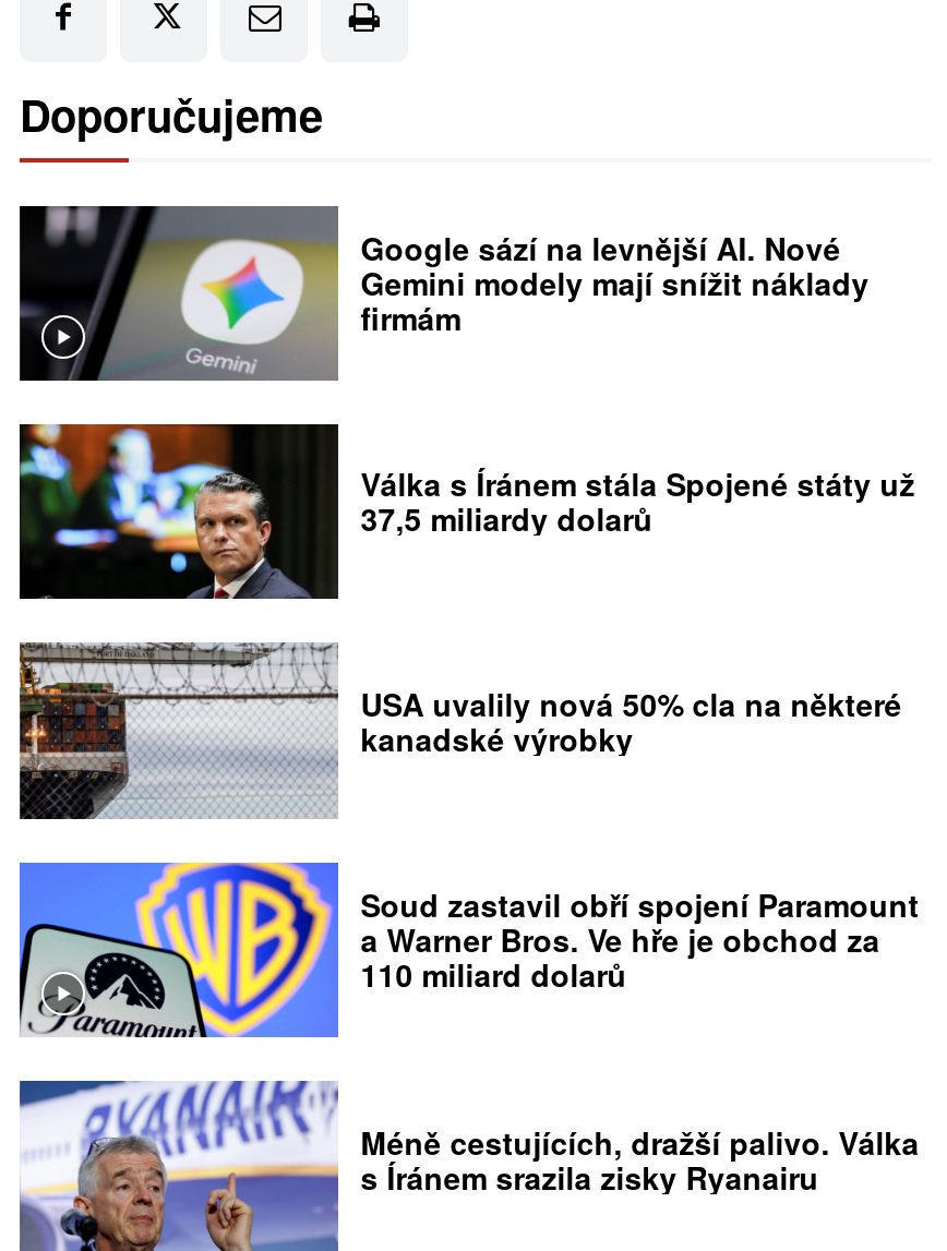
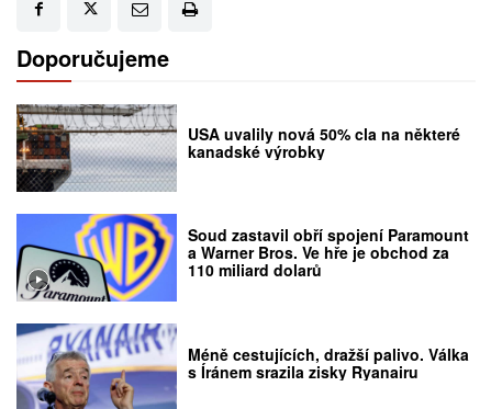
[17,204,869,381] [image] | Google sází na levnější AI. Nové | Gemini modely mají snížit náklady | firmám -> none
[17,422,915,601] [image] | Válka s Íránem stála Spojené státy už | 37,5 miliardy dolarů -> none

